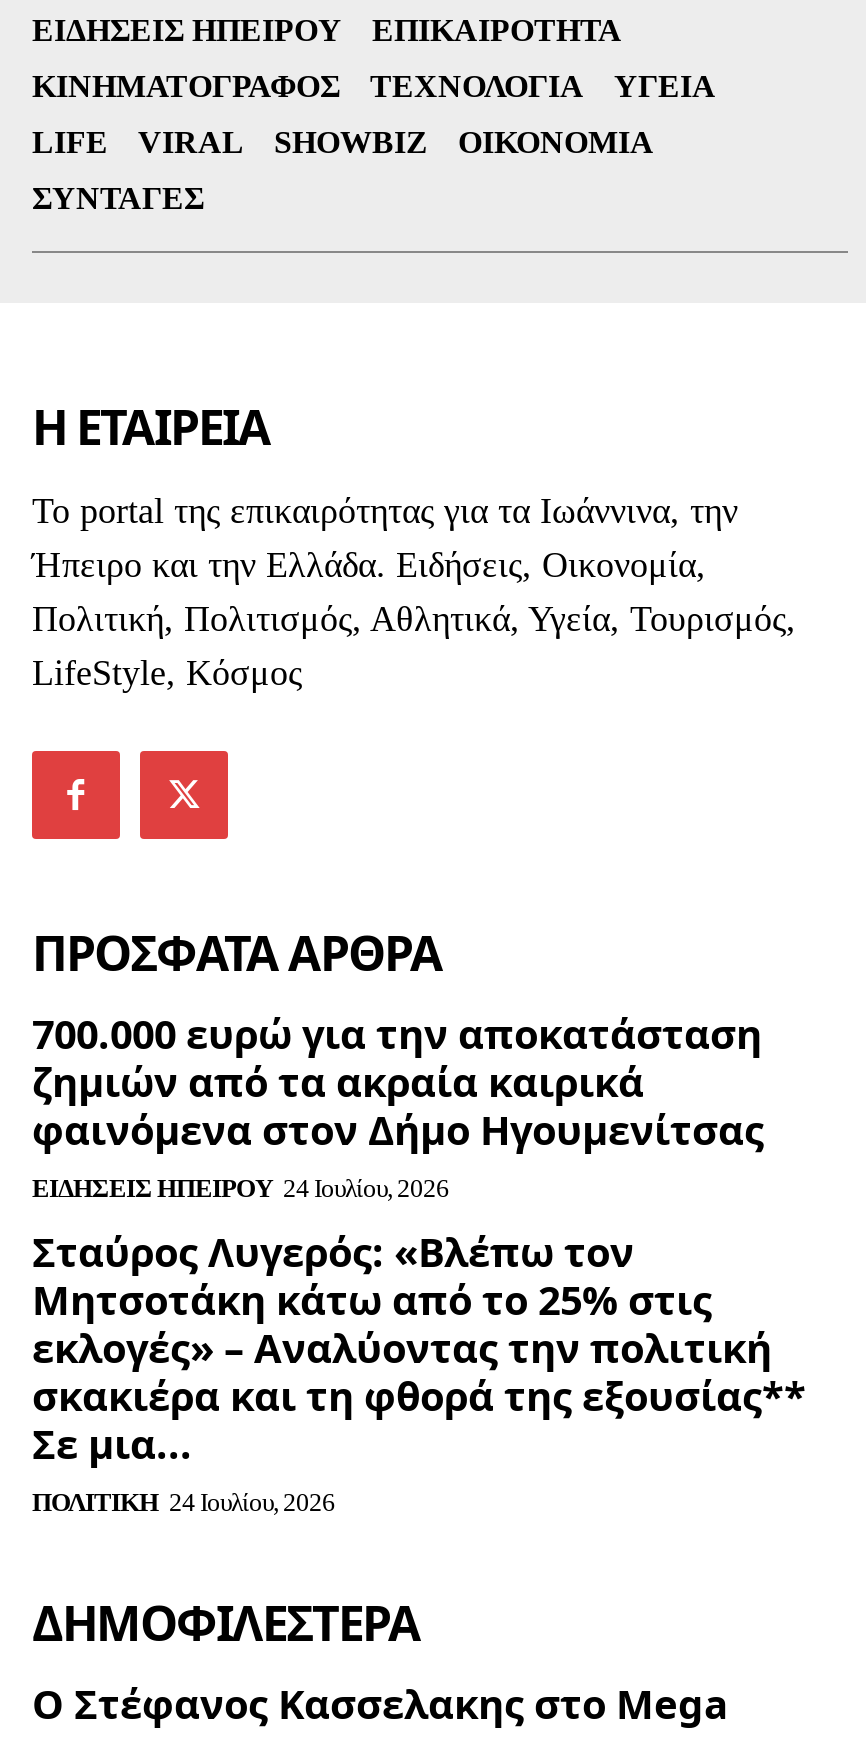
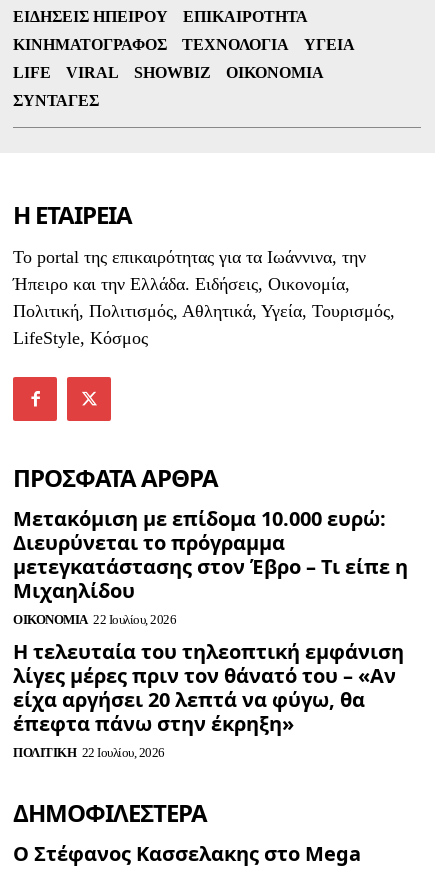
[32,1006,806,1516] 700.000 ευρώ για την αποκατάσταση | ζημιών από τα ακραία καιρικά | φαινόμενα στον Δήμο Ηγουμενίτσας | ΕΙΔΉΣΕΙΣ ΗΠΕΊΡΟΥ 24 Ιουλίου, 2026 | Σταύρος Λυγερός: «Βλέπω τον | Μητσοτάκη κάτω από το 25% στις | εκλογές» – Αναλύοντας την πολιτική | σκακιέρα και τη φθορά της εξουσίας** | Σε μια... | ΠΟΛΙΤΙΚΉ 24 Ιουλίου, 2026 -> [13,505,408,760] Μετακόμιση με επίδομα 10.000 ευρώ: | Διευρύνεται το πρόγραμμα | μετεγκατάστασης στον Έβρο – Τι είπε η | Μιχαηλίδου | ΟΙΚΟΝΟΜΊΑ 22 Ιουλίου, 2026 | Η τελευταία του τηλεοπτική εμφάνιση | λίγες μέρες πριν τον θάνατό του – «Αν | είχα αργήσει 20 λεπτά να φύγω, θα | έπεφτα πάνω στην έκρηξη» | ΠΟΛΙΤΙΚΉ 22 Ιουλίου, 2026

